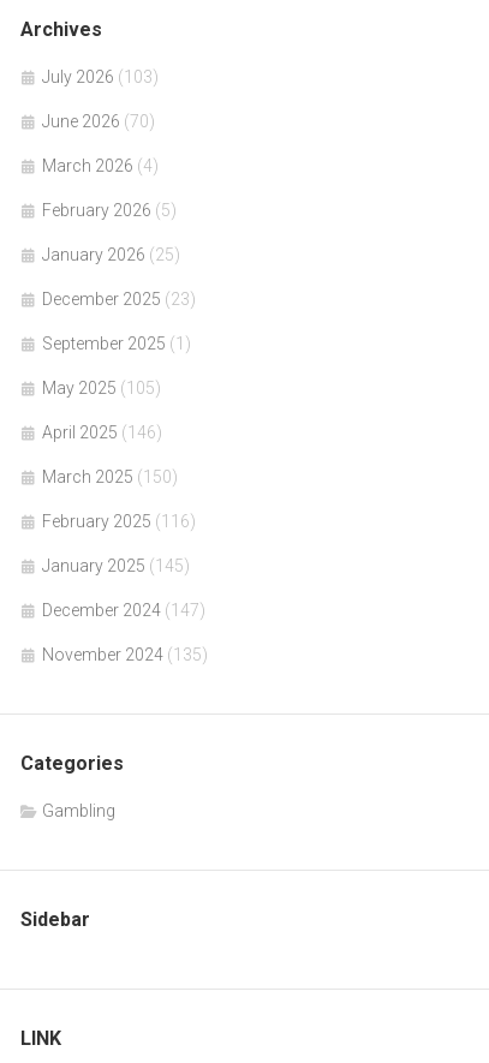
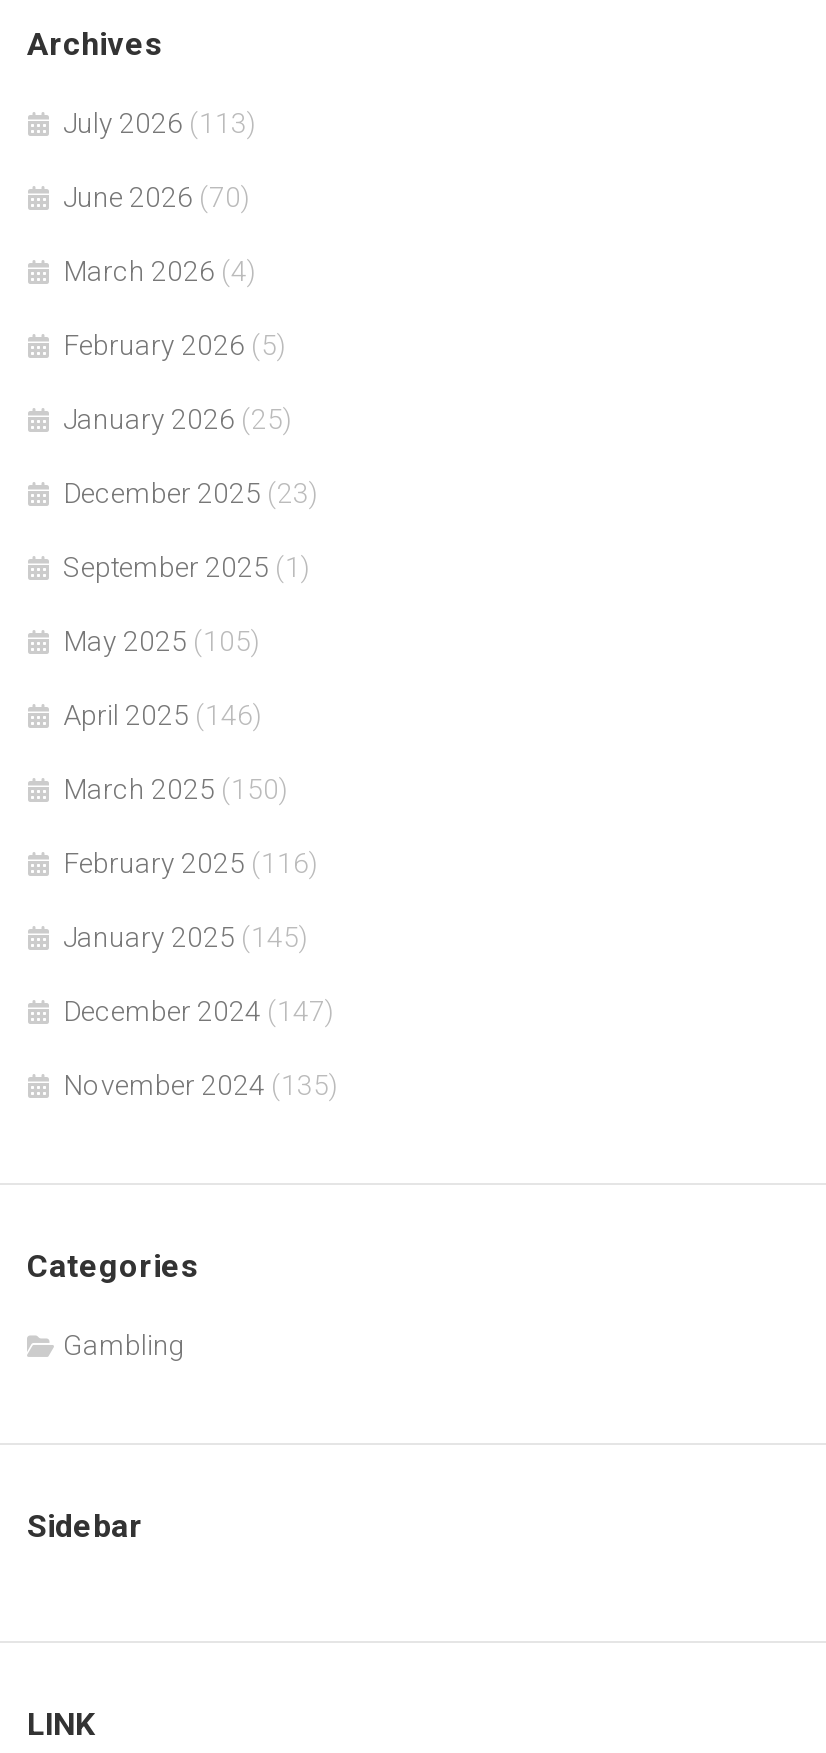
[42,68,159,87] July 2026 (103) -> [63,108,257,140] July 2026 (113)

